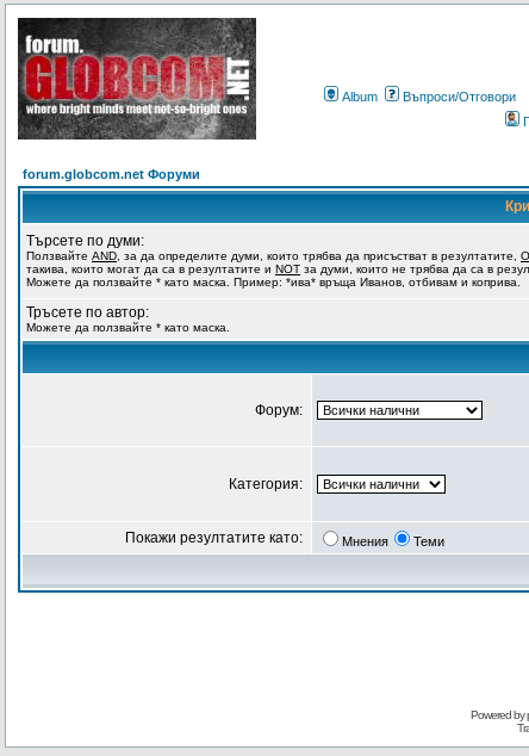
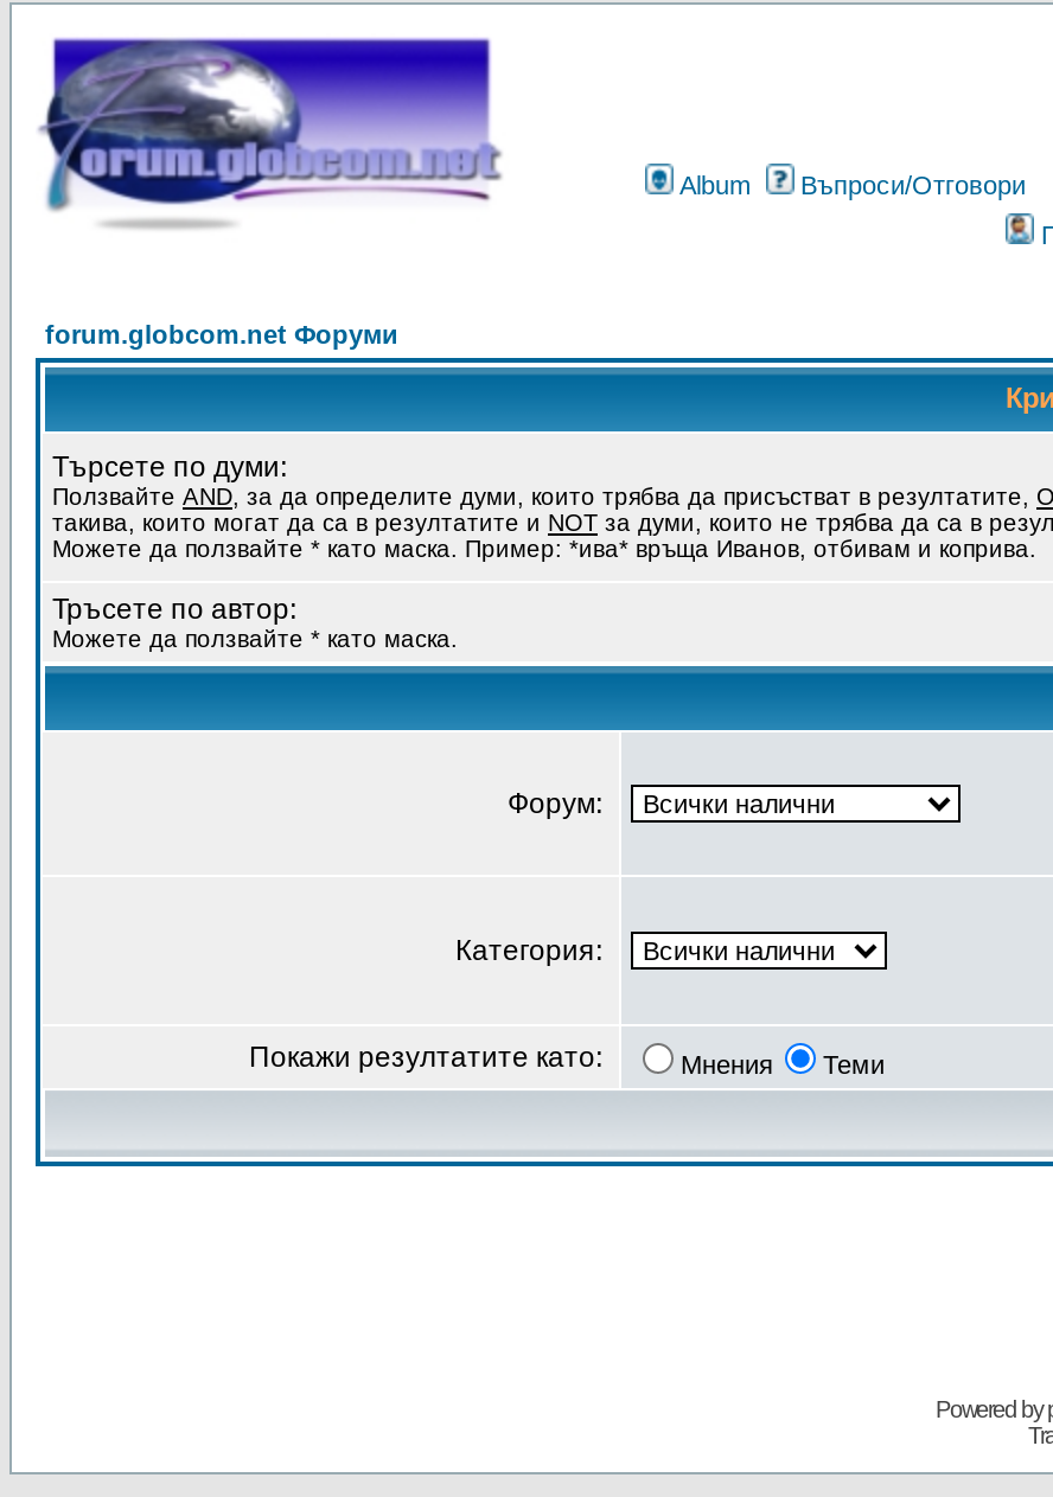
[17,17,257,141] [image] -> [36,31,510,266] [image]

